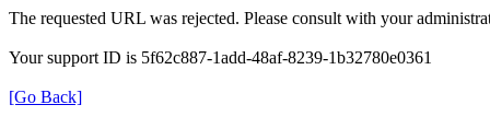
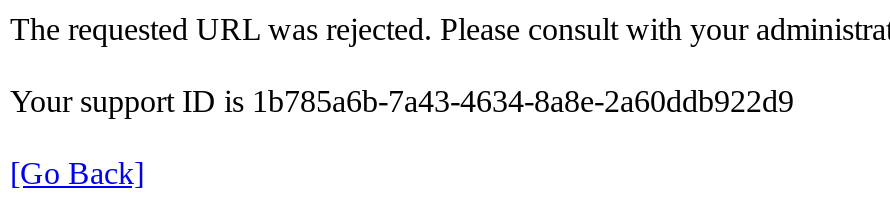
[9,48,432,67] Your support ID is 5f62c887-1add-48af-8239-1b32780e0361 -> [10,84,794,118] Your support ID is 1b785a6b-7a43-4634-8a8e-2a60ddb922d9

